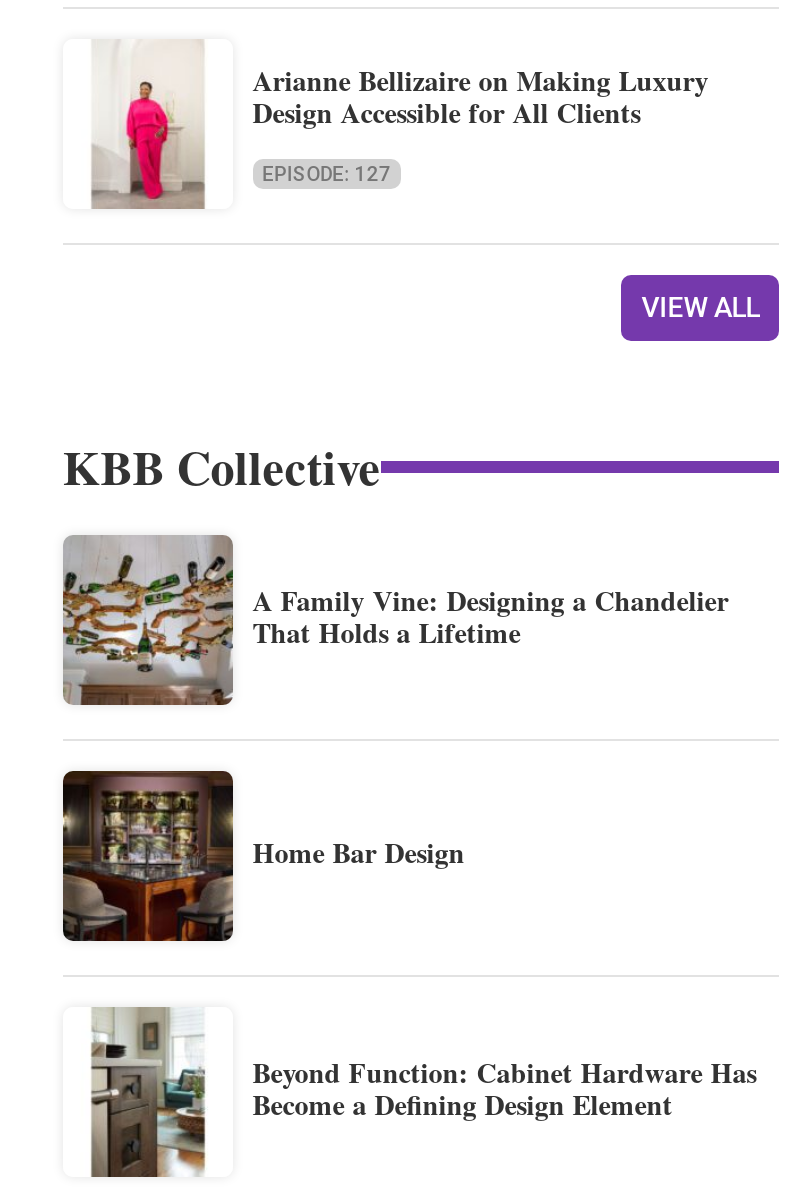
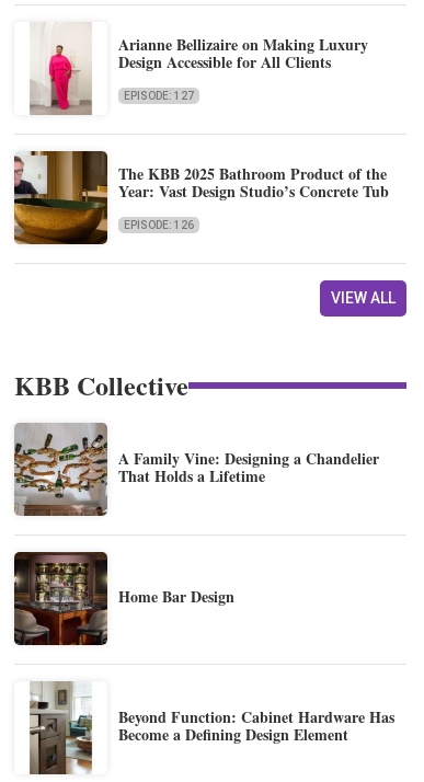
none -> [13,150,389,245] [image] | The KBB 2025 Bathroom Product of the | Year: Vast Design Studio’s Concrete Tub | EPISODE: 126

